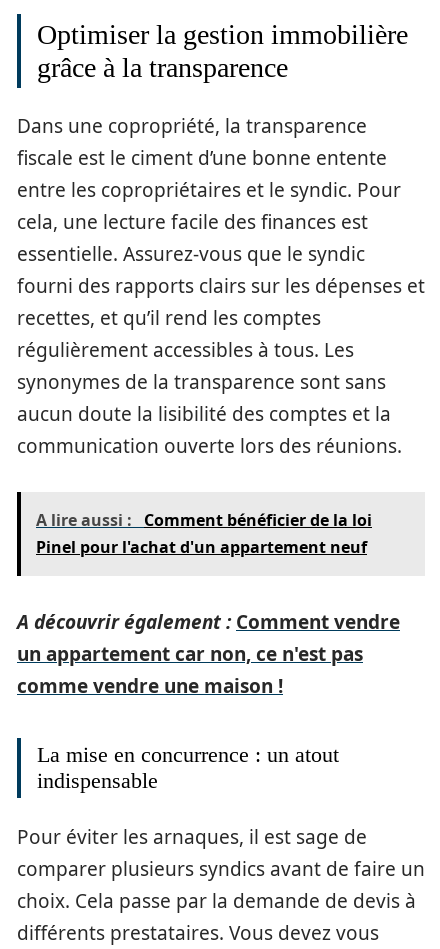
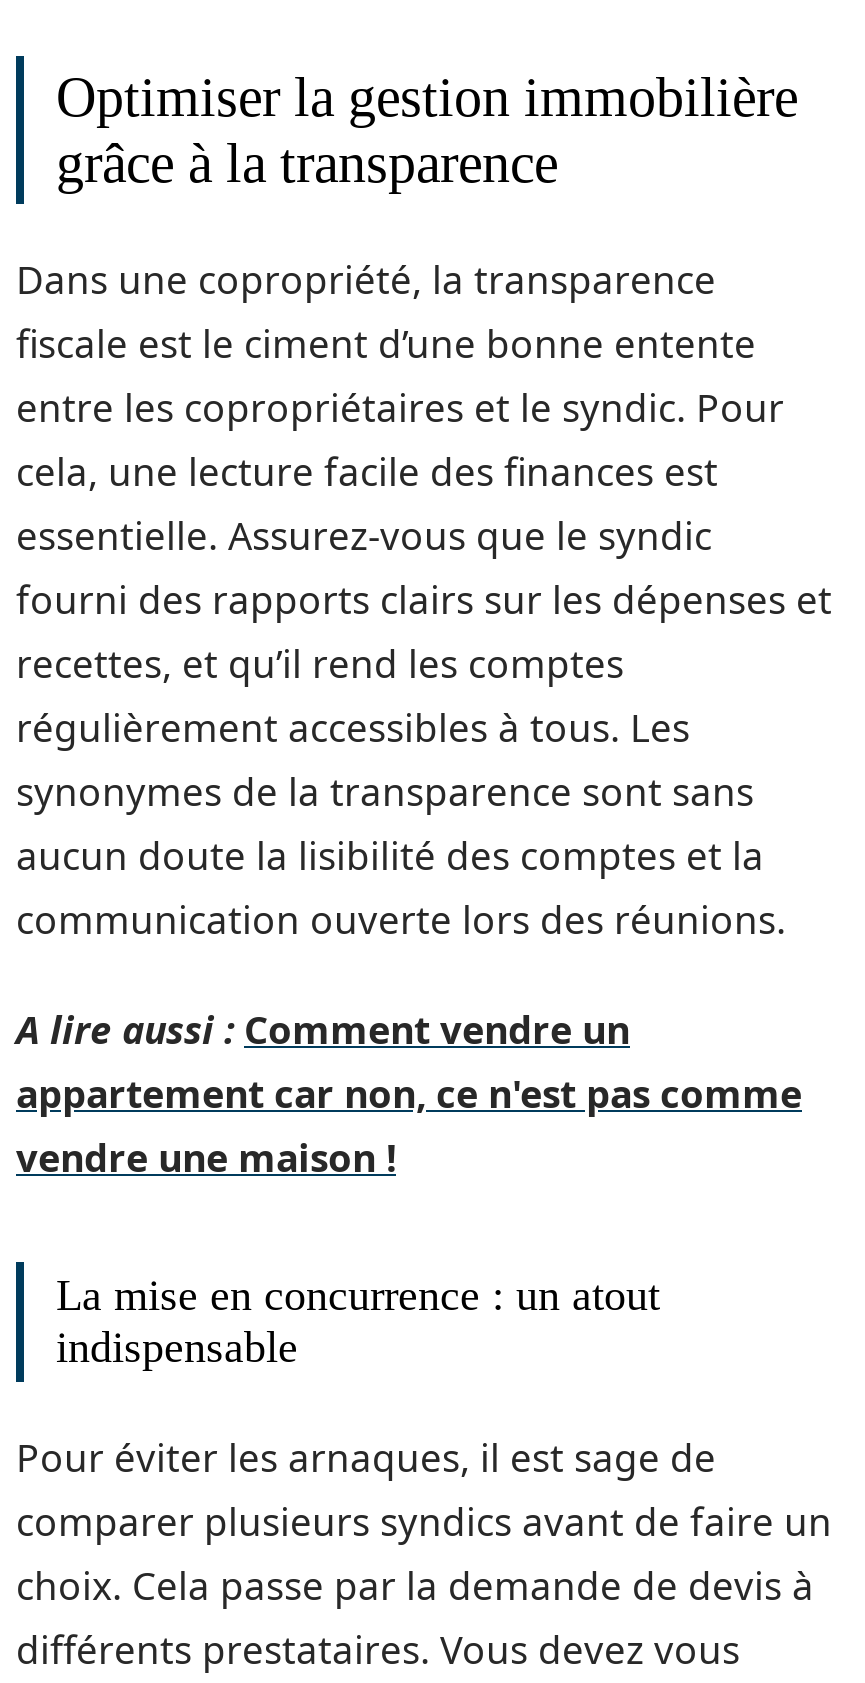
[17,509,400,699] A lire aussi : Comment bénéficier de la loi | Pinel pour l'achat d'un appartement neuf | A découvrir également : Comment vendre | un appartement car non, ce n'est pas | comme vendre une maison ! -> [16,1003,802,1183] A lire aussi : Comment vendre un | appartement car non, ce n'est pas comme | vendre une maison !

